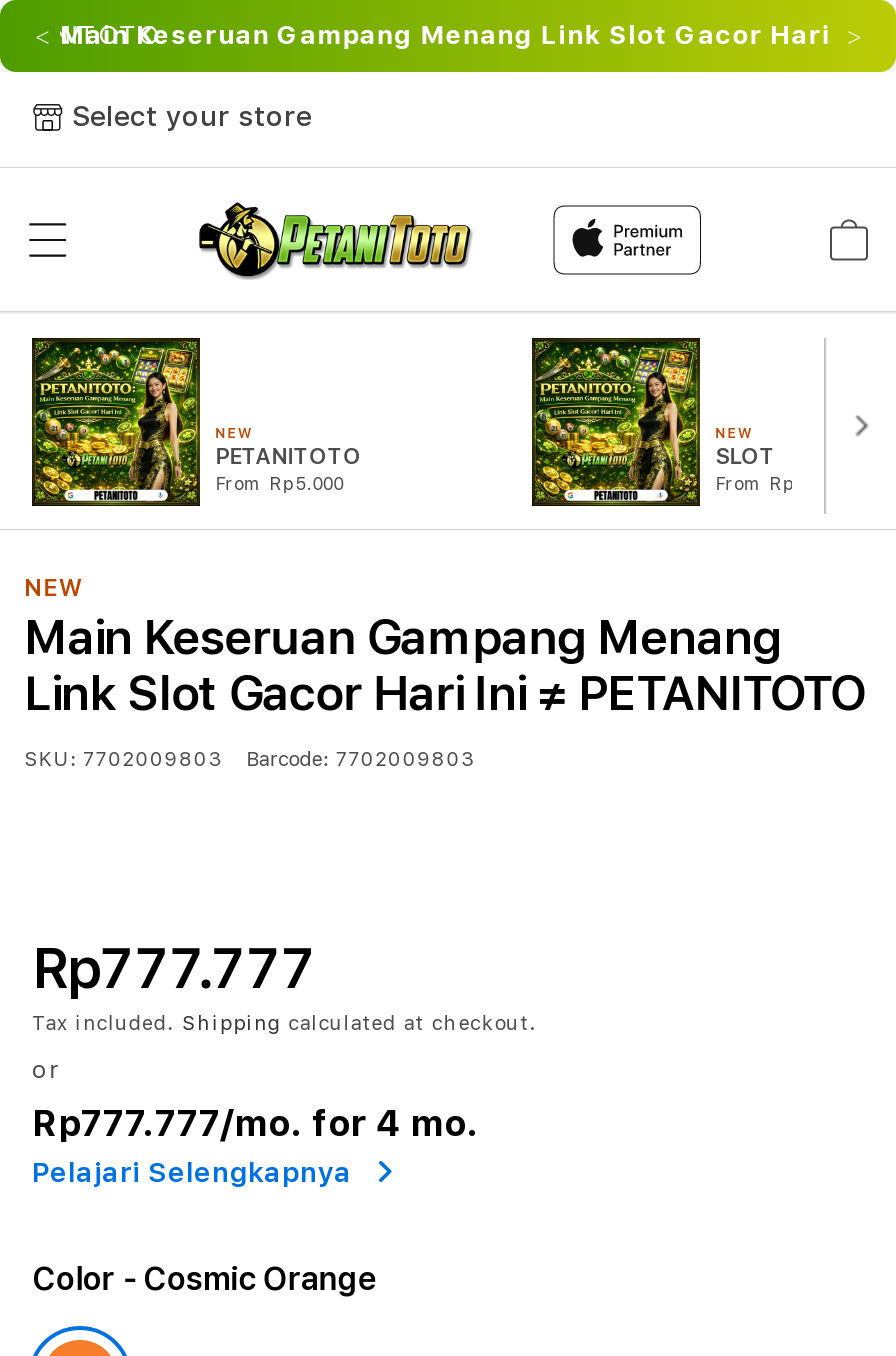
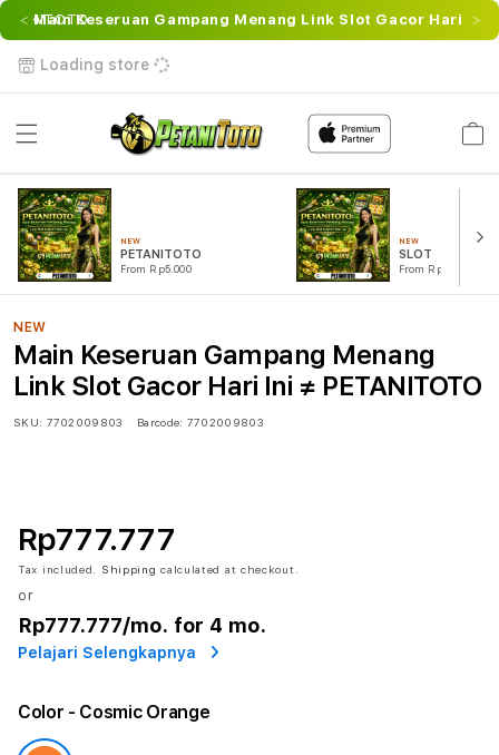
[72,99,312,131] Select your store -> [40,55,154,73] Loading store

